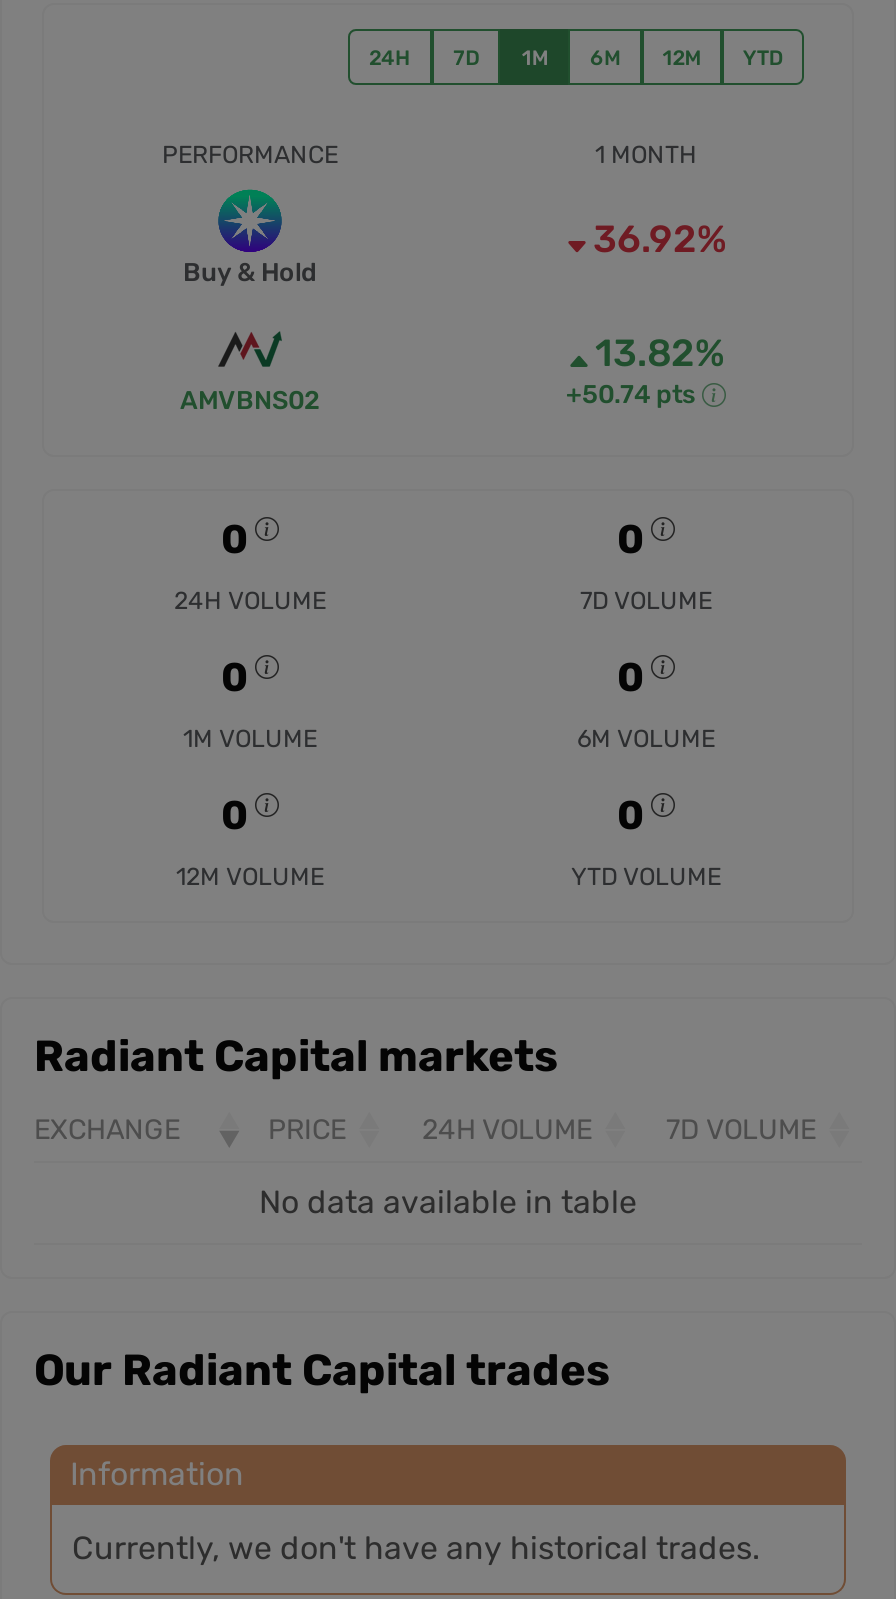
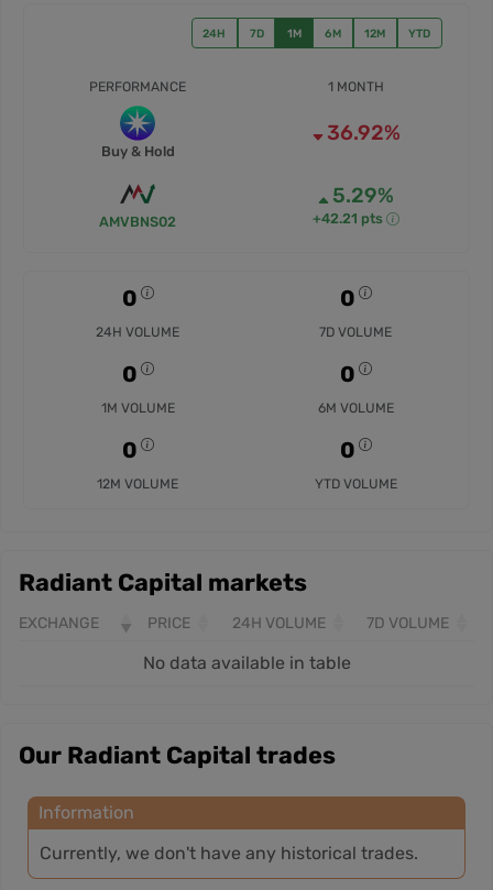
[595,329,725,375] 13.82% -> [332,183,394,208] 5.29%
[566,379,696,409] +50.74 pts -> [312,210,382,227] +42.21 pts

